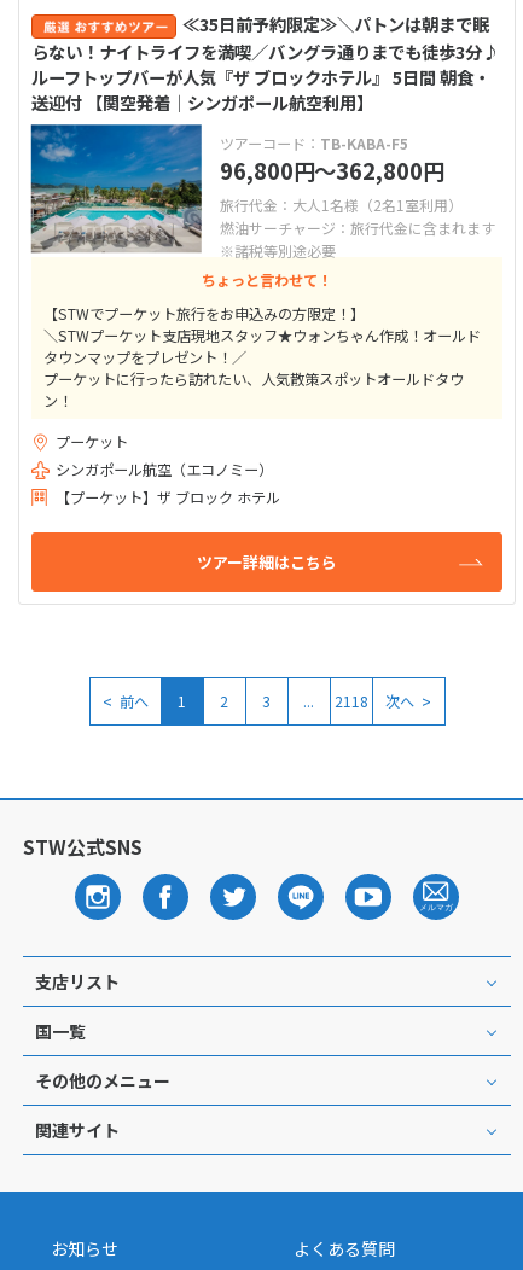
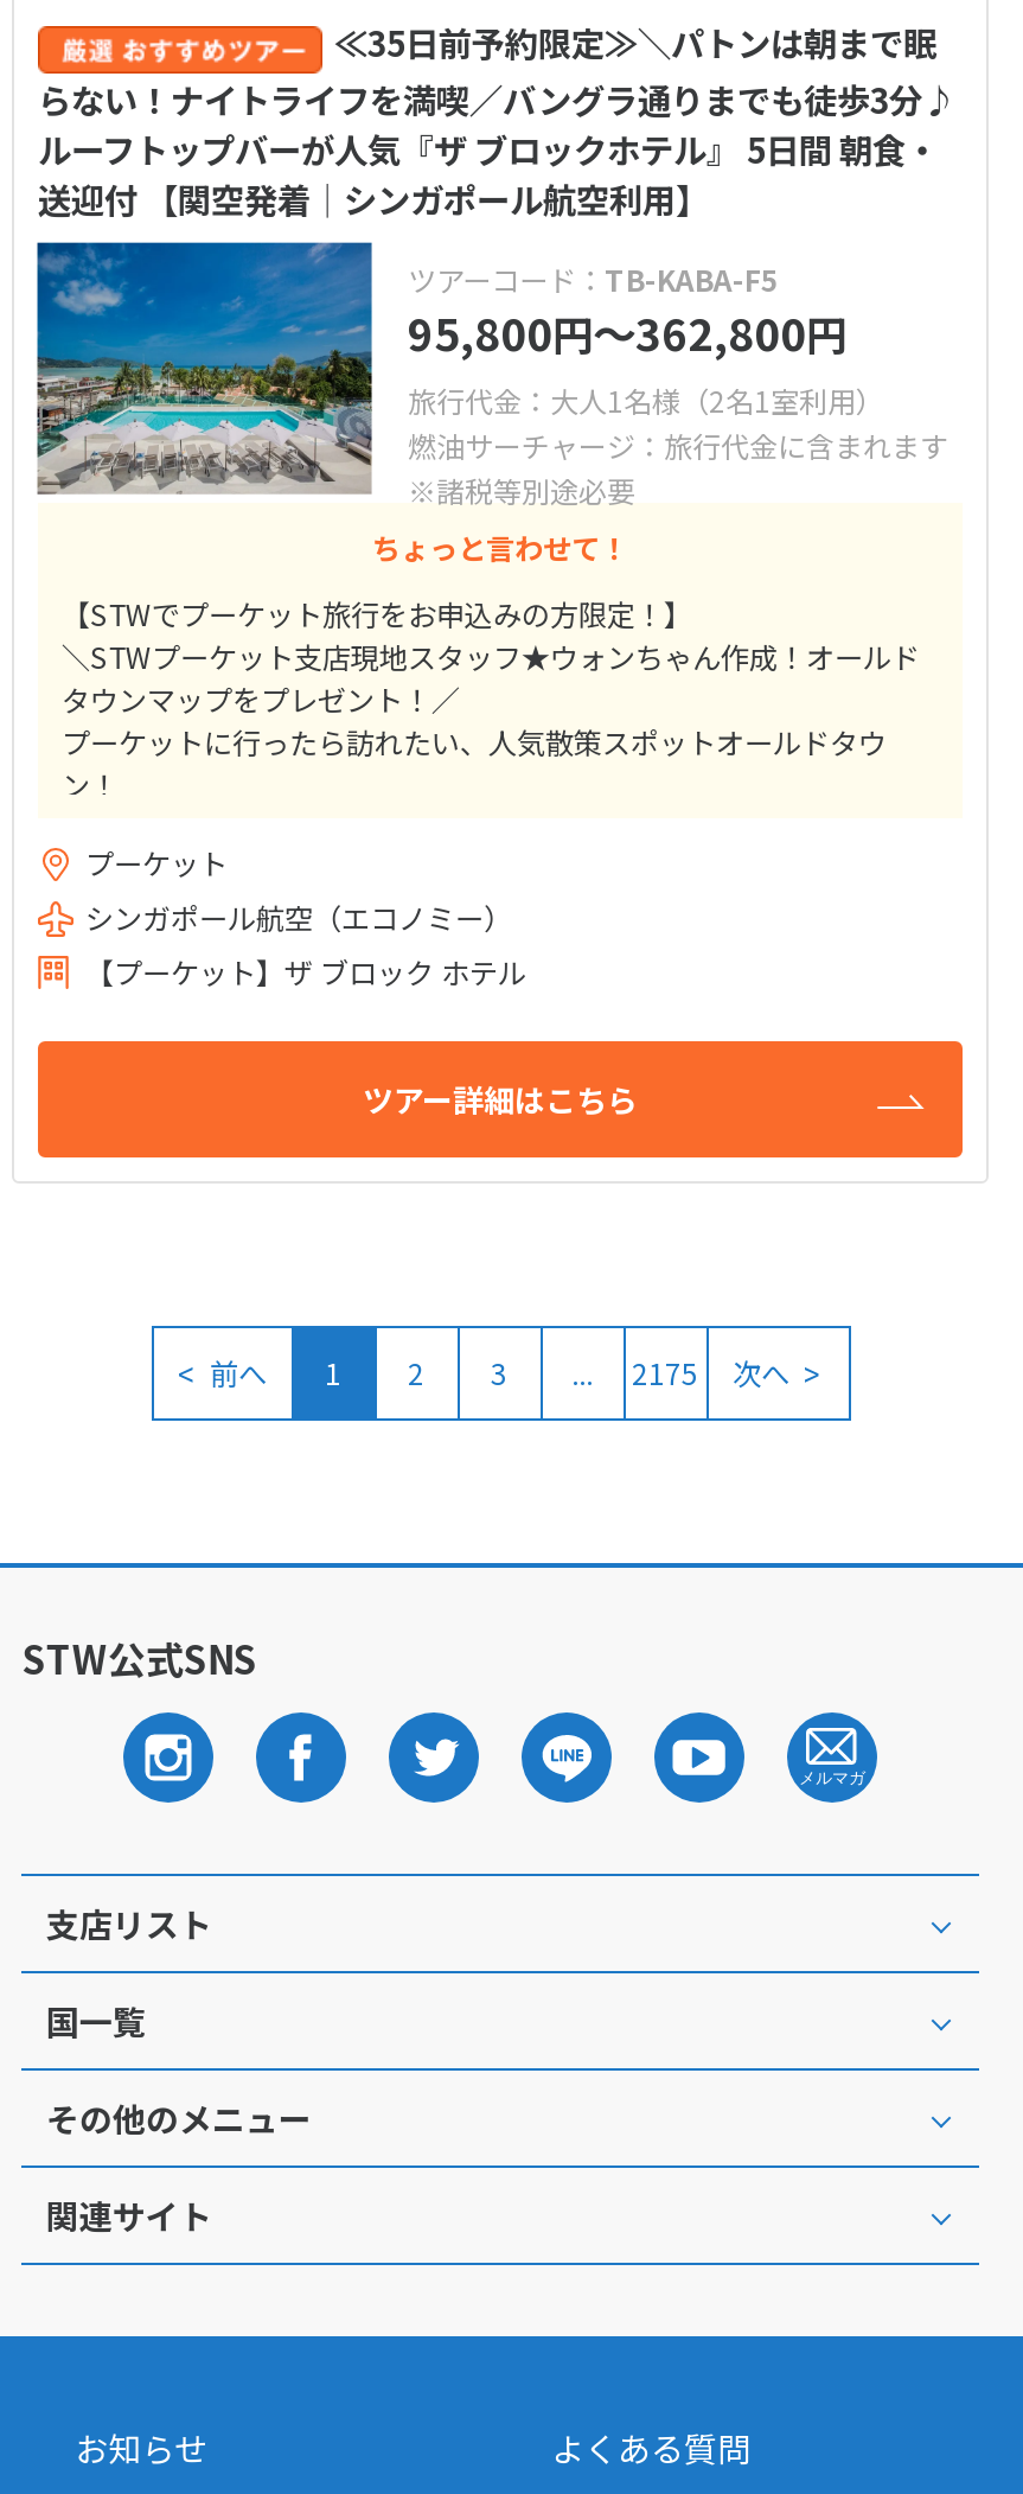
[220,154,443,186] 96,800円〜362,800円 -> [408,301,846,362] 95,800円〜362,800円
[334,690,368,712] 2118 -> [632,1353,698,1396] 2175

